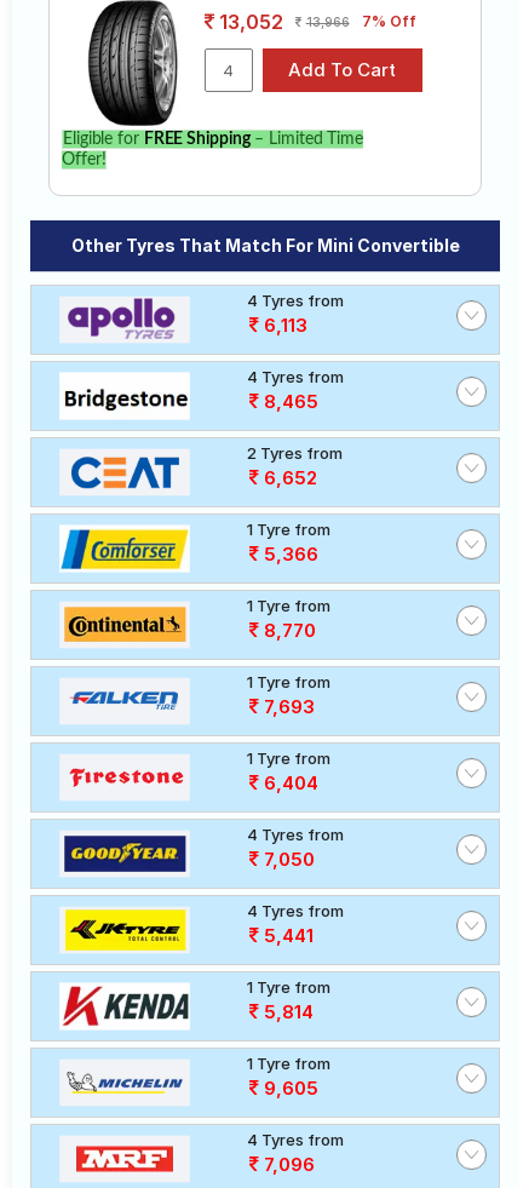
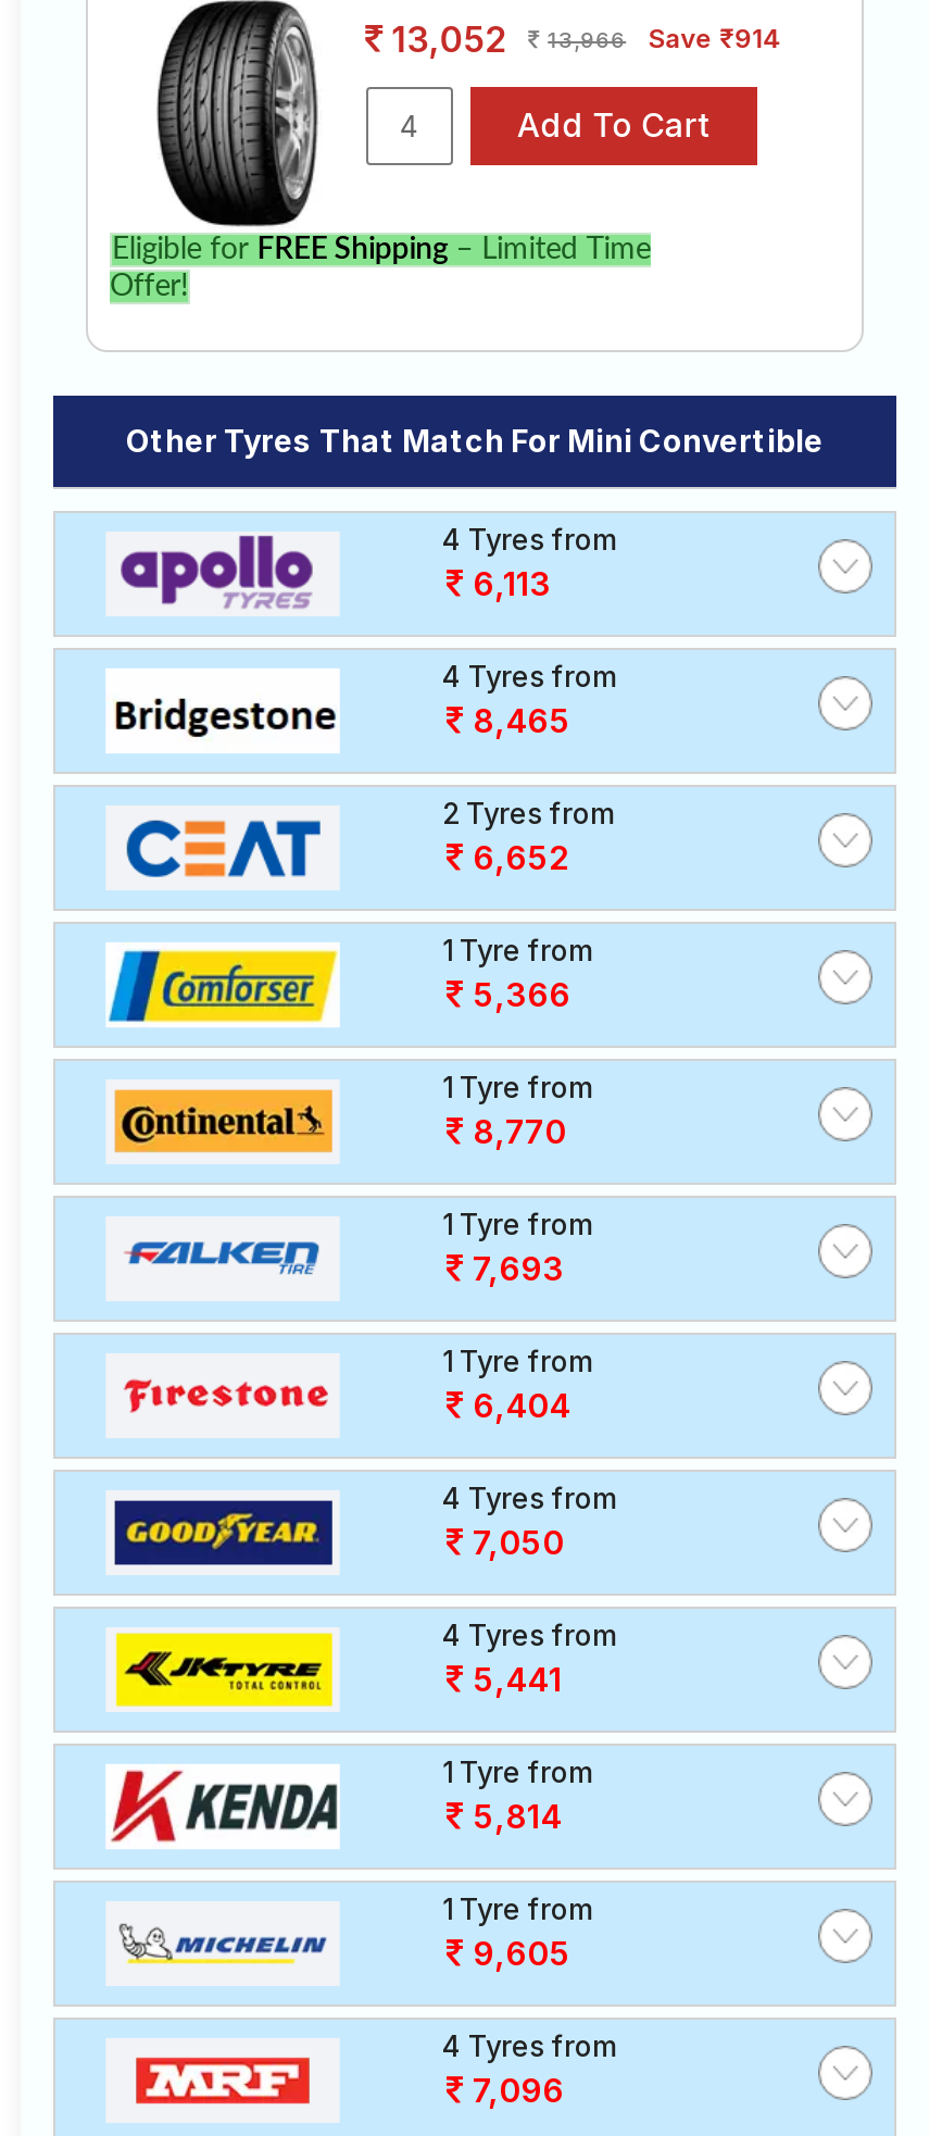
[219,9,416,33] 13,052 13,966 7% Off -> [391,17,783,60] 13,052 13,966 Save ₹914

